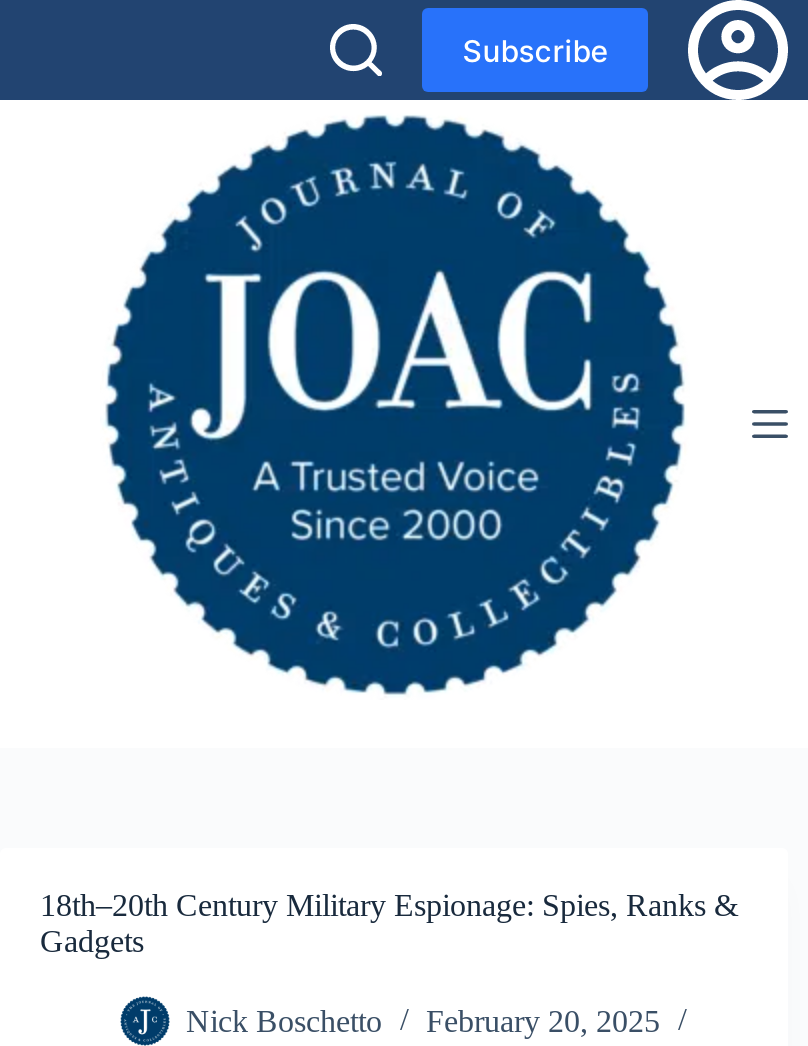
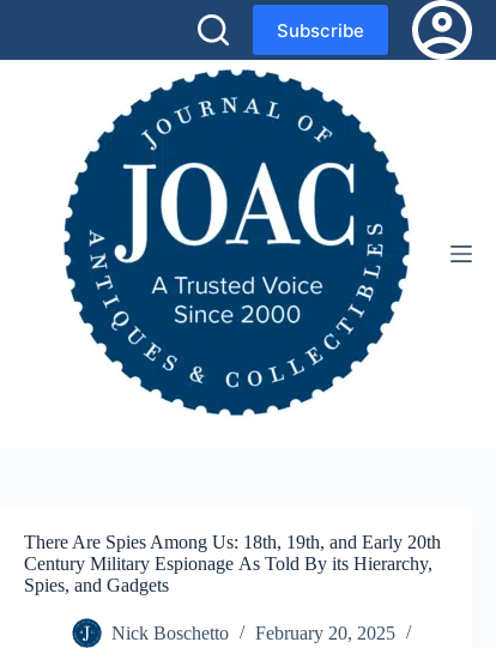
[40,888,738,958] 18th–20th Century Military Espionage: Spies, Ranks & | Gadgets -> [24,532,441,595] There Are Spies Among Us: 18th, 19th, and Early 20th | Century Military Espionage As Told By its Hierarchy, | Spies, and Gadgets

